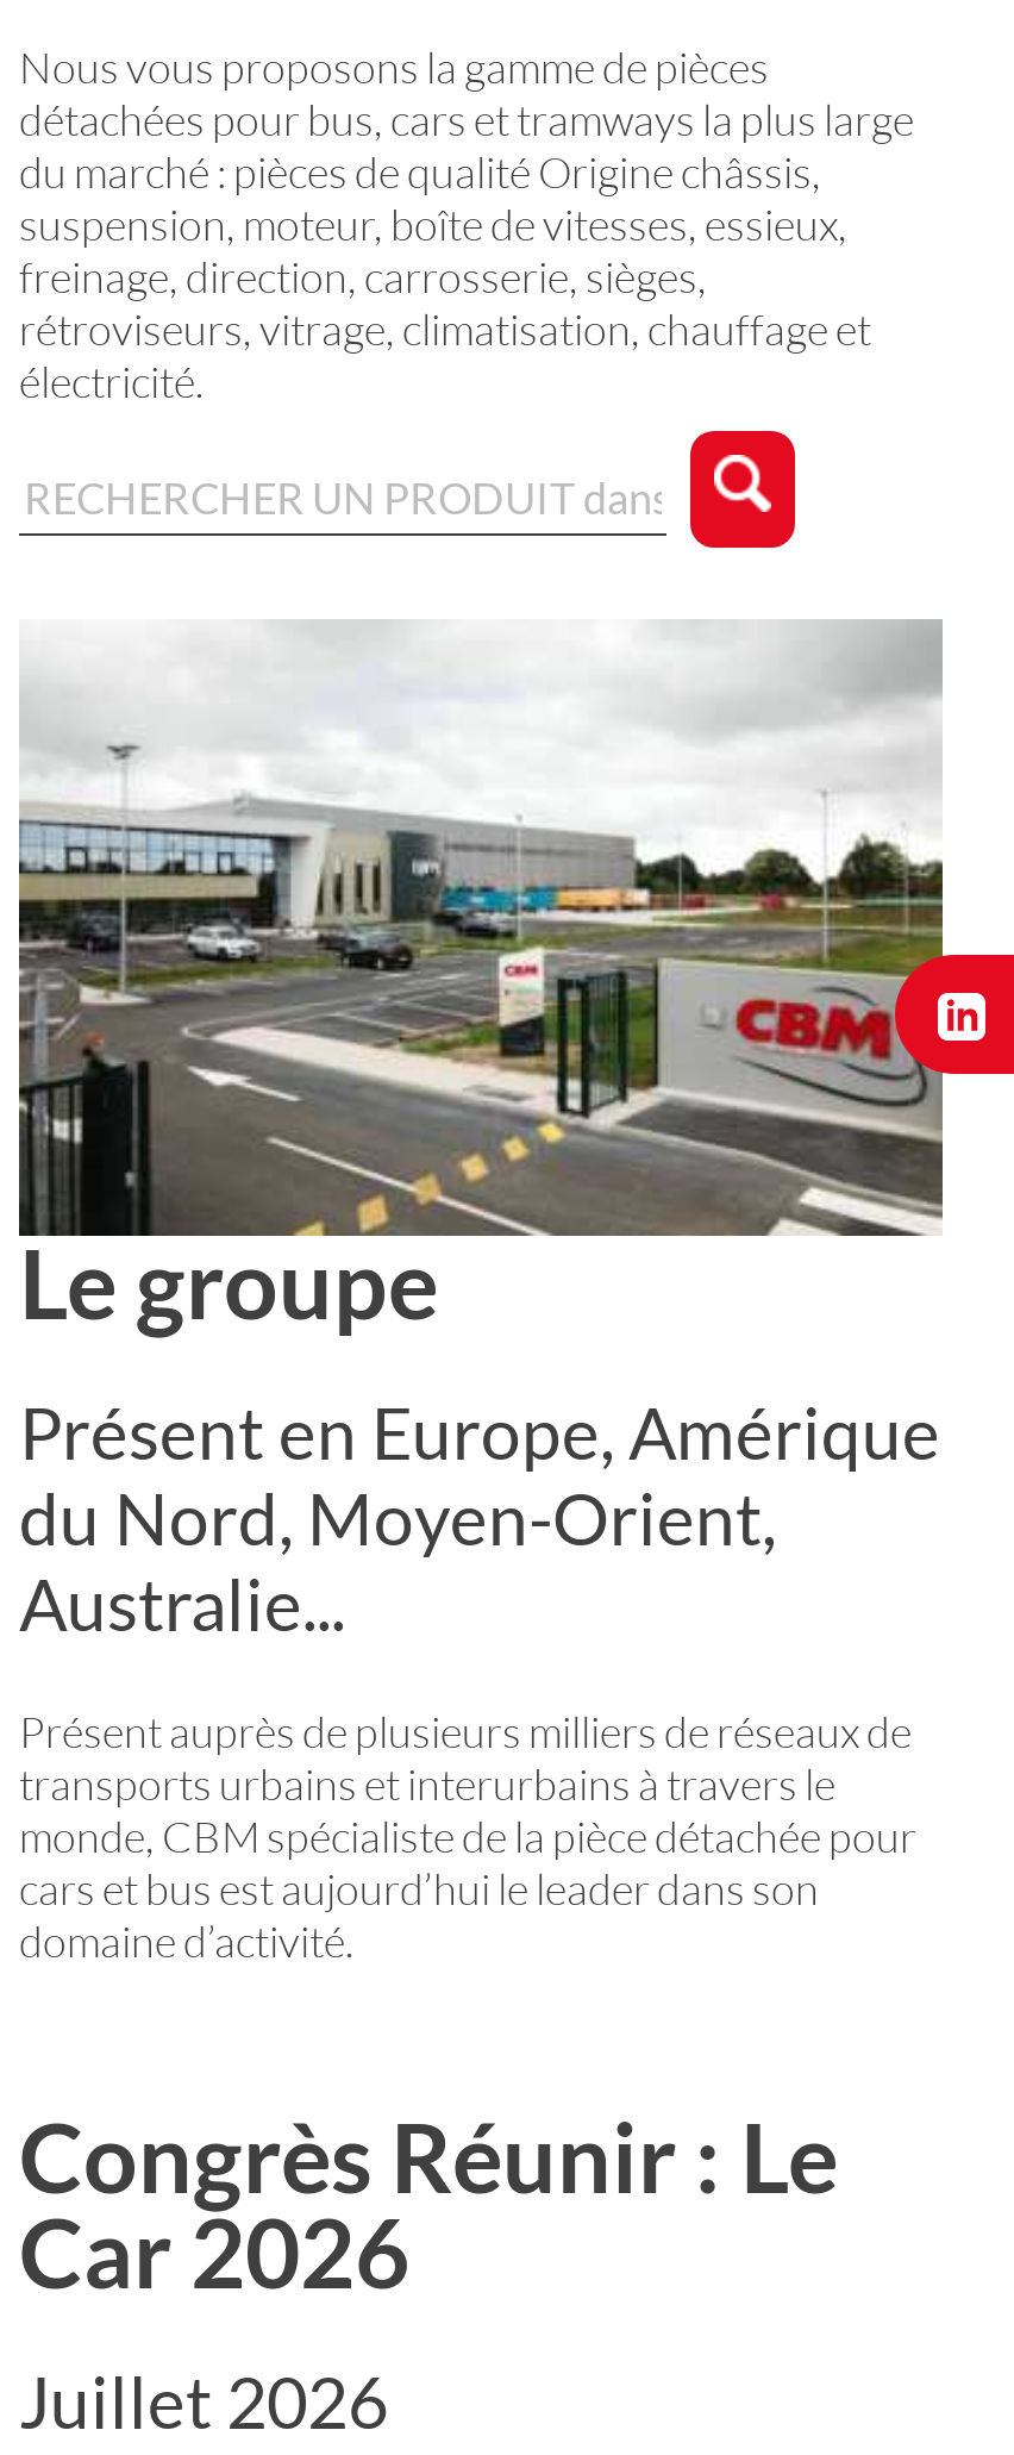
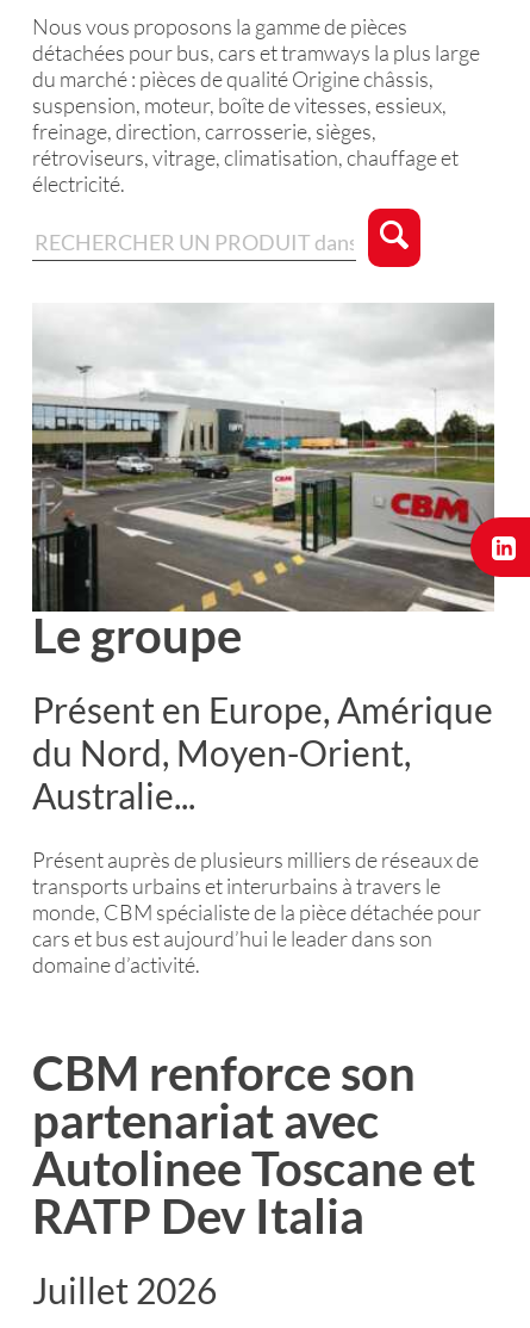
[893,952,1007,1167] [image] -> [469,471,526,578] [image]
[19,2099,838,2309] Congrès Réunir : Le | Car 2026 -> [32,1044,475,1244] CBM renforce son | partenariat avec | Autolinee Toscane et | RATP Dev Italia

